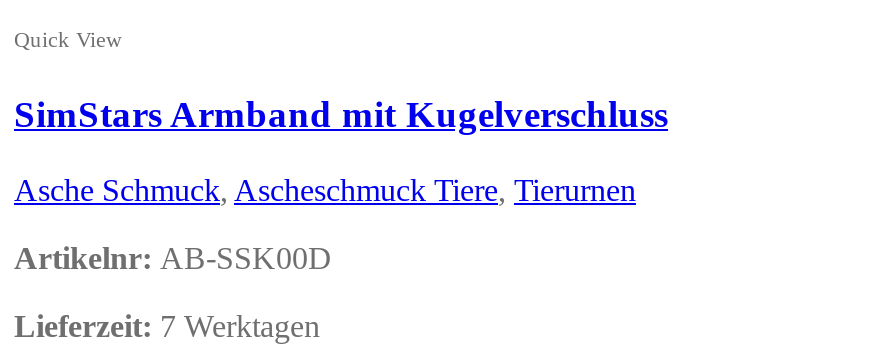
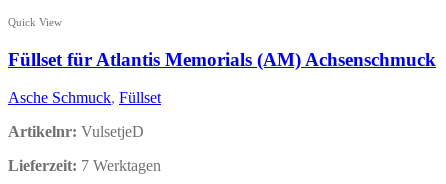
[14,92,668,134] SimStars Armband mit Kugelverschluss -> [8,49,436,70] Füllset für Atlantis Memorials (AM) Achsenschmuck
[14,174,636,208] Asche Schmuck, Ascheschmuck Tiere, Tierurnen -> [8,89,161,106] Asche Schmuck, Füllset
[14,242,332,276] Artikelnr: AB-SSK00D -> [8,123,144,140] Artikelnr: VulsetjeD

